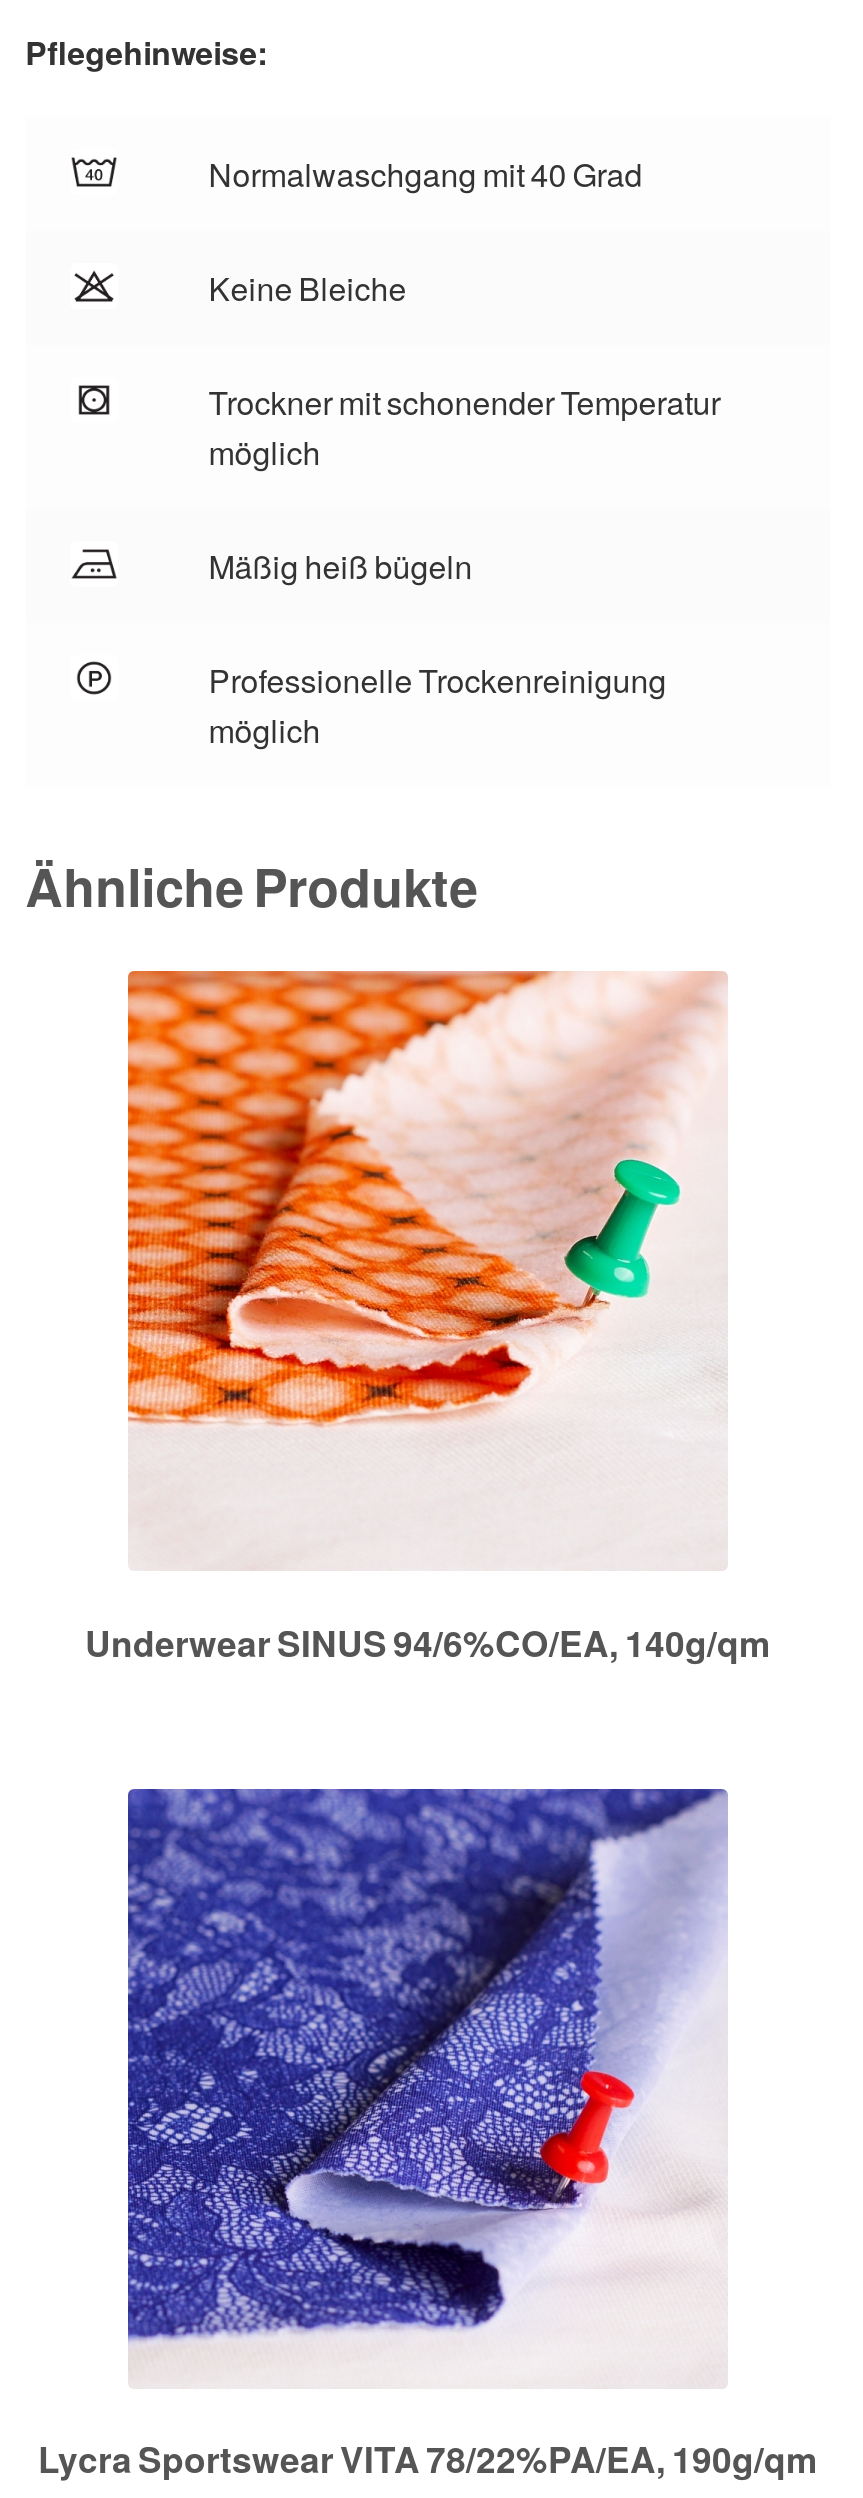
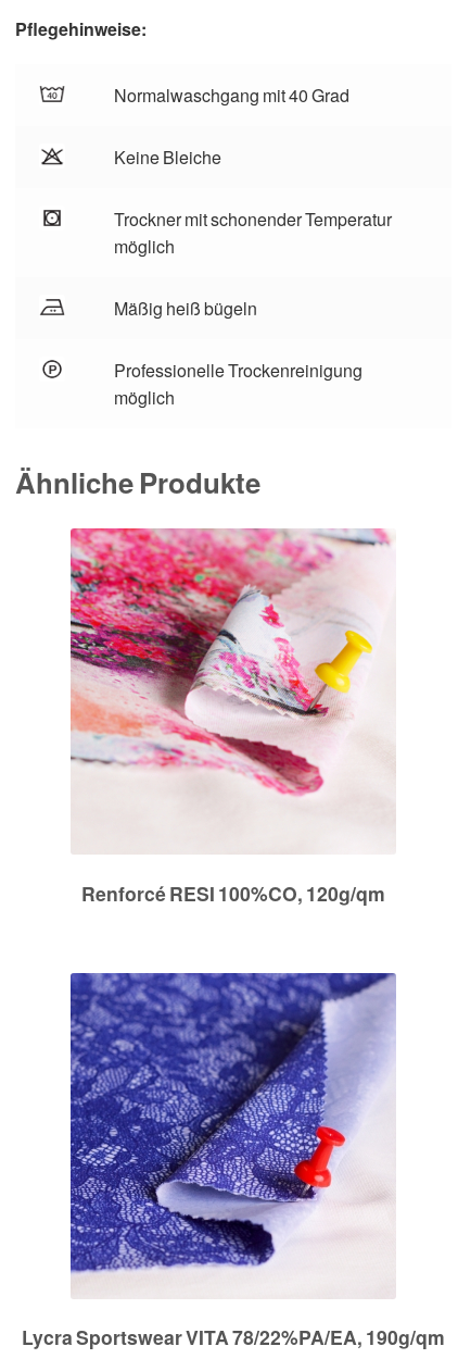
[126,969,726,1463] [image] -> [69,527,394,797] [image]
[85,1623,771,1665] Underwear SINUS 94/6%CO/EA, 140g/qm -> [81,883,385,905] Renforcé RESI 100%CO, 120g/qm

